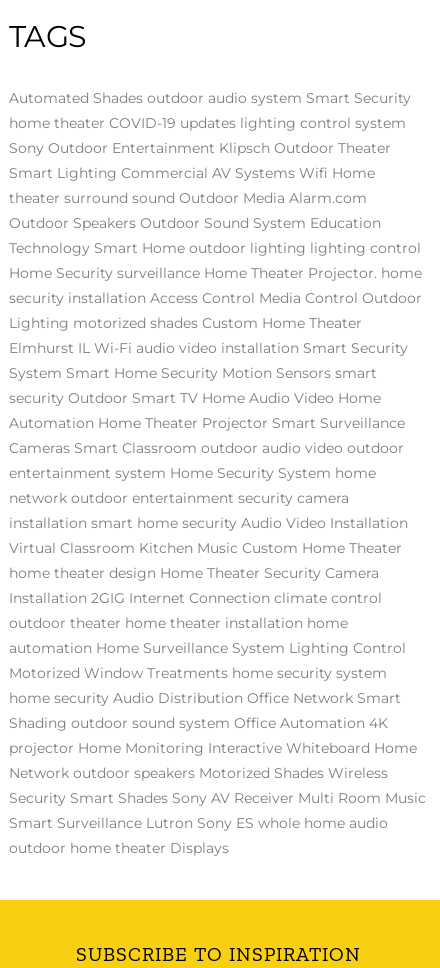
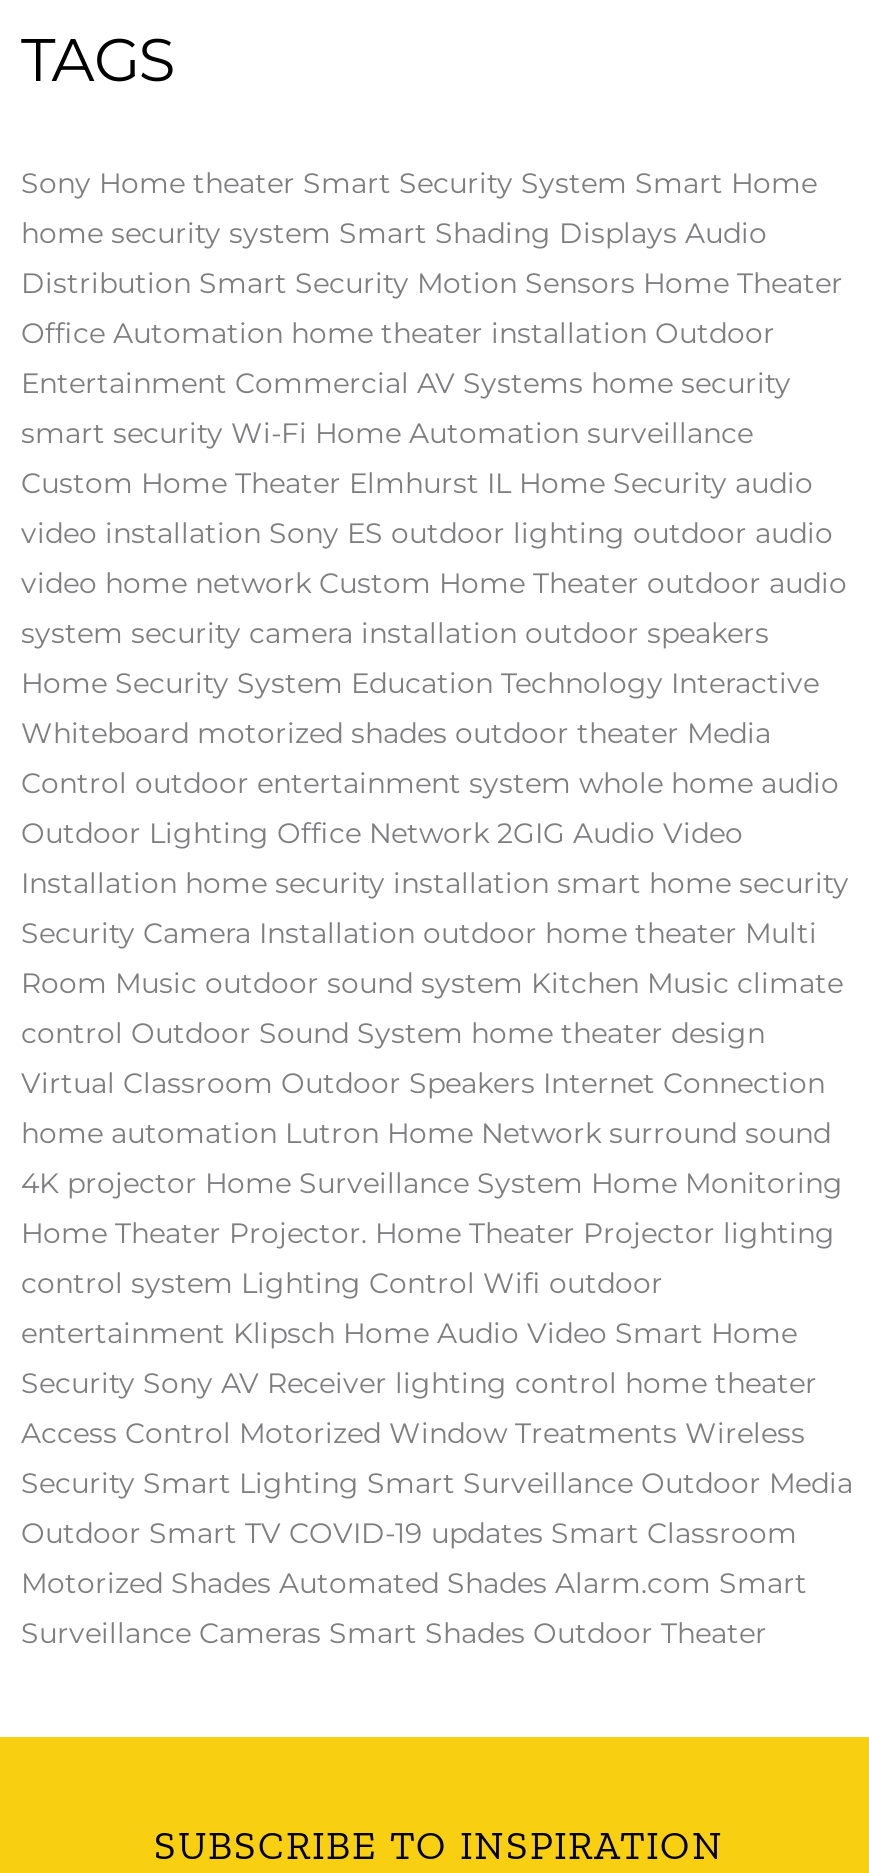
[9,89,426,857] Automated Shades outdoor audio system Smart Security | home theater COVID-19 updates lighting control system | Sony Outdoor Entertainment Klipsch Outdoor Theater | Smart Lighting Commercial AV Systems Wifi Home | theater surround sound Outdoor Media Alarm.com | Outdoor Speakers Outdoor Sound System Education | Technology Smart Home outdoor lighting lighting control | Home Security surveillance Home Theater Projector. home | security installation Access Control Media Control Outdoor | Lighting motorized shades Custom Home Theater | Elmhurst IL Wi-Fi audio video installation Smart Security | System Smart Home Security Motion Sensors smart | security Outdoor Smart TV Home Audio Video Home | Automation Home Theater Projector Smart Surveillance | Cameras Smart Classroom outdoor audio video outdoor | entertainment system Home Security System home | network outdoor entertainment security camera | installation smart home security Audio Video Installation | Virtual Classroom Kitchen Music Custom Home Theater | home theater design Home Theater Security Camera | Installation 2GIG Internet Connection climate control | outdoor theater home theater installation home | automation Home Surveillance System Lighting Control | Motorized Window Treatments home security system | home security Audio Distribution Office Network Smart | Shading outdoor sound system Office Automation 4K | projector Home Monitoring Interactive Whiteboard Home | Network outdoor speakers Motorized Shades Wireless | Security Smart Shades Sony AV Receiver Multi Room Music | Smart Surveillance Lutron Sony ES whole home audio | outdoor home theater Displays -> [21,165,853,1651] Sony Home theater Smart Security System Smart Home | home security system Smart Shading Displays Audio | Distribution Smart Security Motion Sensors Home Theater | Office Automation home theater installation Outdoor | Entertainment Commercial AV Systems home security | smart security Wi-Fi Home Automation surveillance | Custom Home Theater Elmhurst IL Home Security audio | video installation Sony ES outdoor lighting outdoor audio | video home network Custom Home Theater outdoor audio | system security camera installation outdoor speakers | Home Security System Education Technology Interactive | Whiteboard motorized shades outdoor theater Media | Control outdoor entertainment system whole home audio | Outdoor Lighting Office Network 2GIG Audio Video | Installation home security installation smart home security | Security Camera Installation outdoor home theater Multi | Room Music outdoor sound system Kitchen Music climate | control Outdoor Sound System home theater design | Virtual Classroom Outdoor Speakers Internet Connection | home automation Lutron Home Network surround sound | 4K projector Home Surveillance System Home Monitoring | Home Theater Projector. Home Theater Projector lighting | control system Lighting Control Wifi outdoor | entertainment Klipsch Home Audio Video Smart Home | Security Sony AV Receiver lighting control home theater | Access Control Motorized Window Treatments Wireless | Security Smart Lighting Smart Surveillance Outdoor Media | Outdoor Smart TV COVID-19 updates Smart Classroom | Motorized Shades Automated Shades Alarm.com Smart | Surveillance Cameras Smart Shades Outdoor Theater

